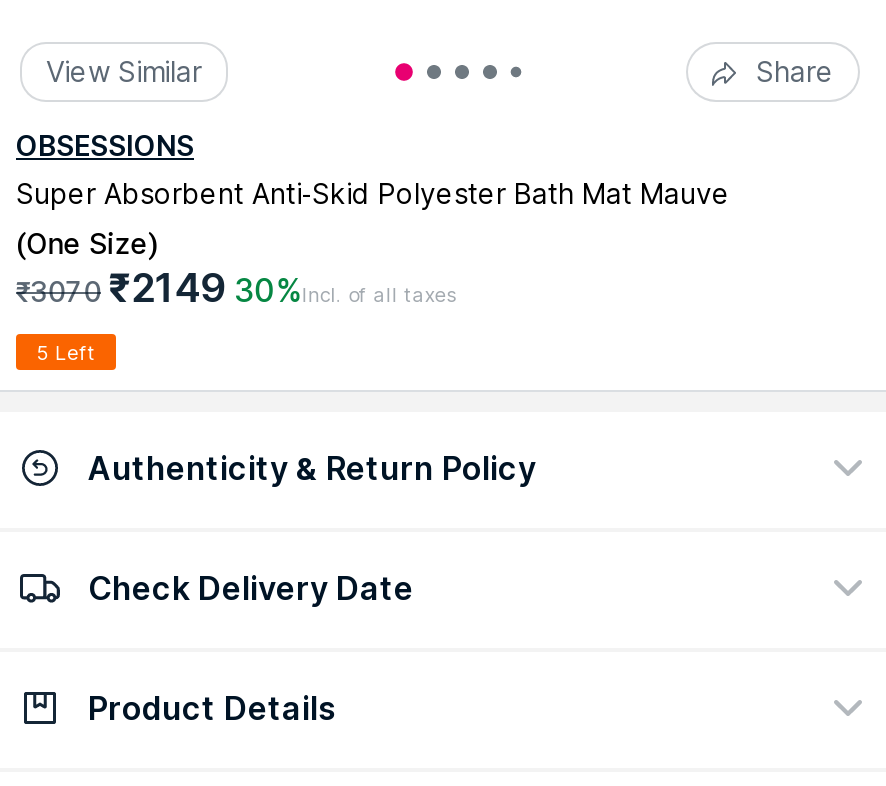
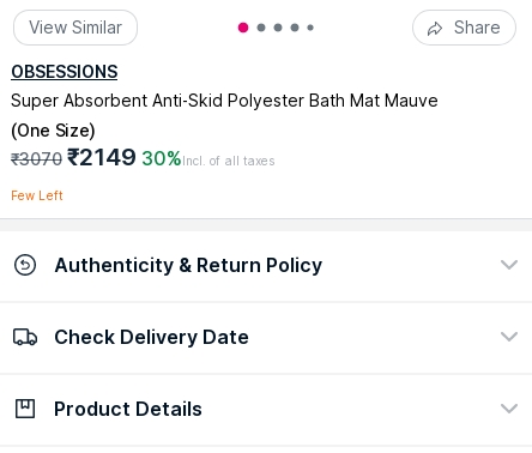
[36,339,96,363] 5 Left -> [11,188,63,202] Few Left

